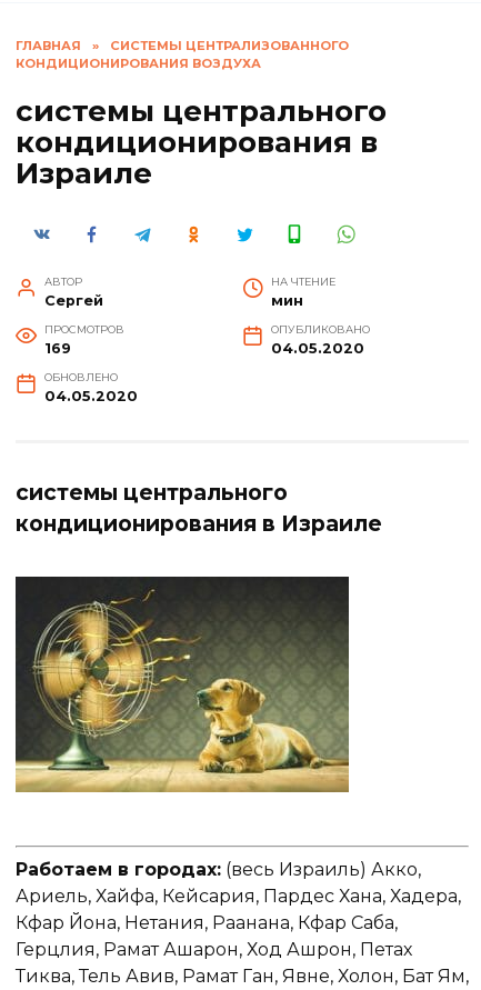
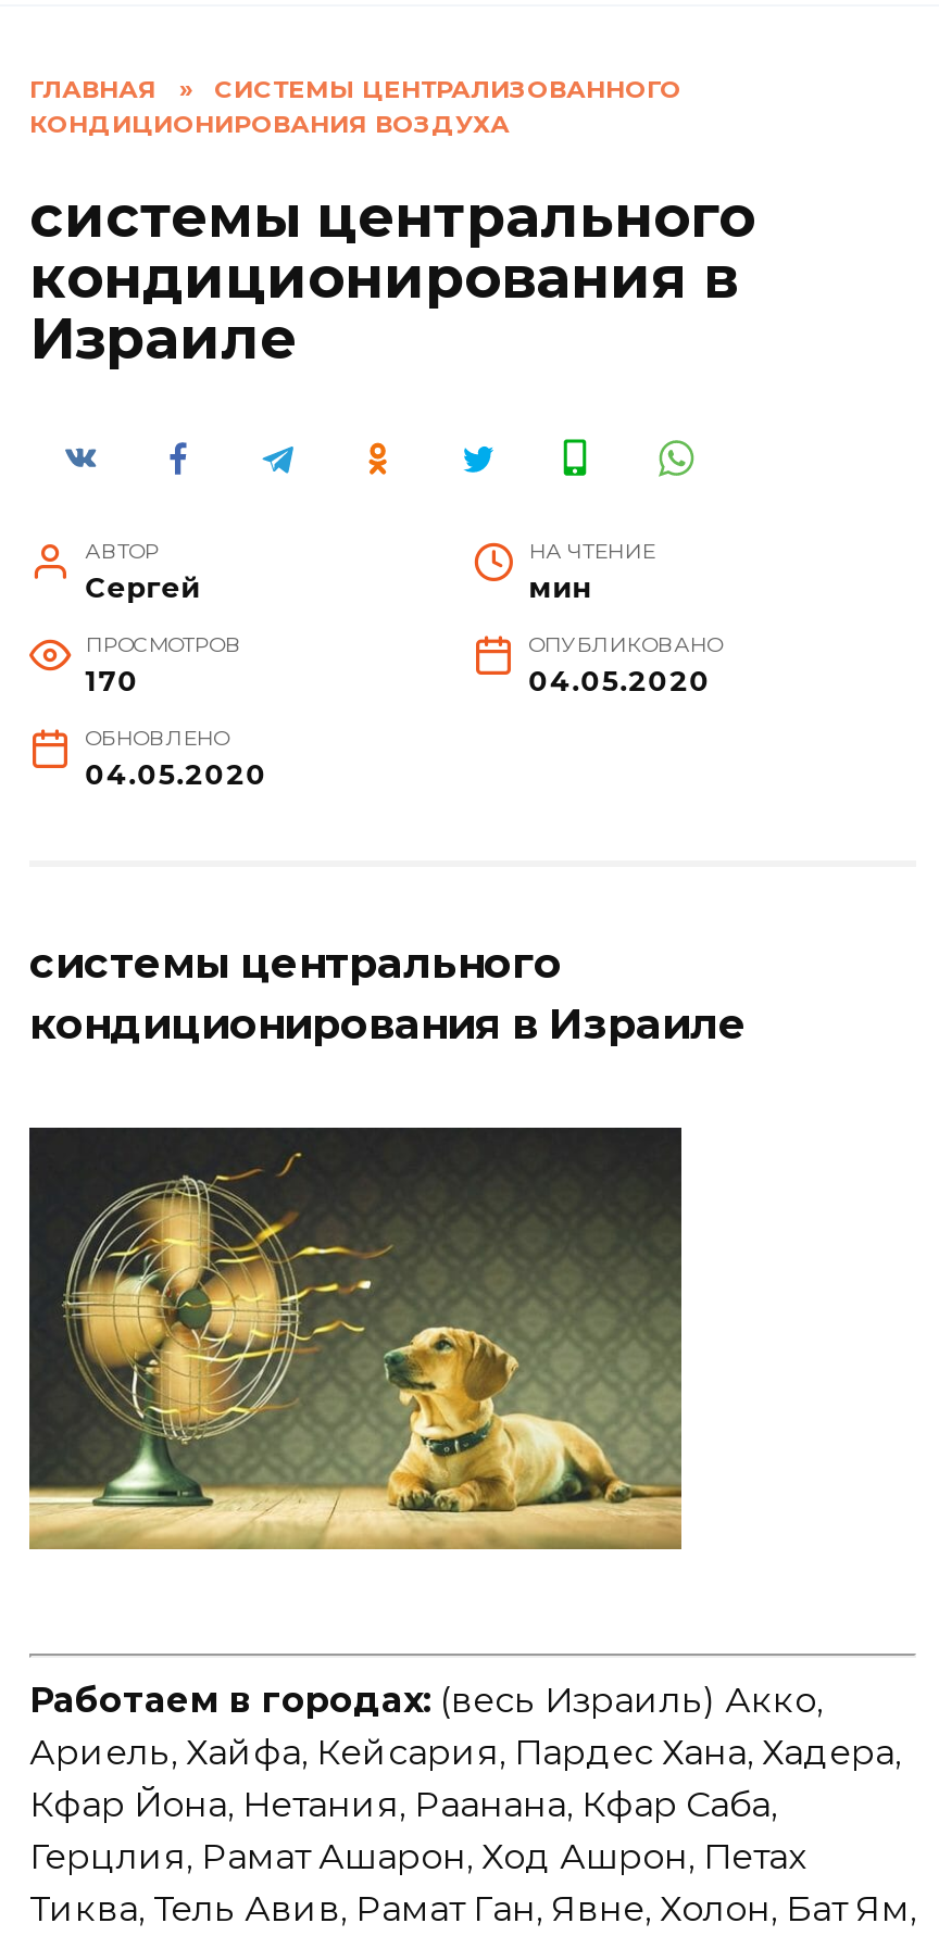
[44,340,71,356] 169 -> [85,664,139,697] 170

